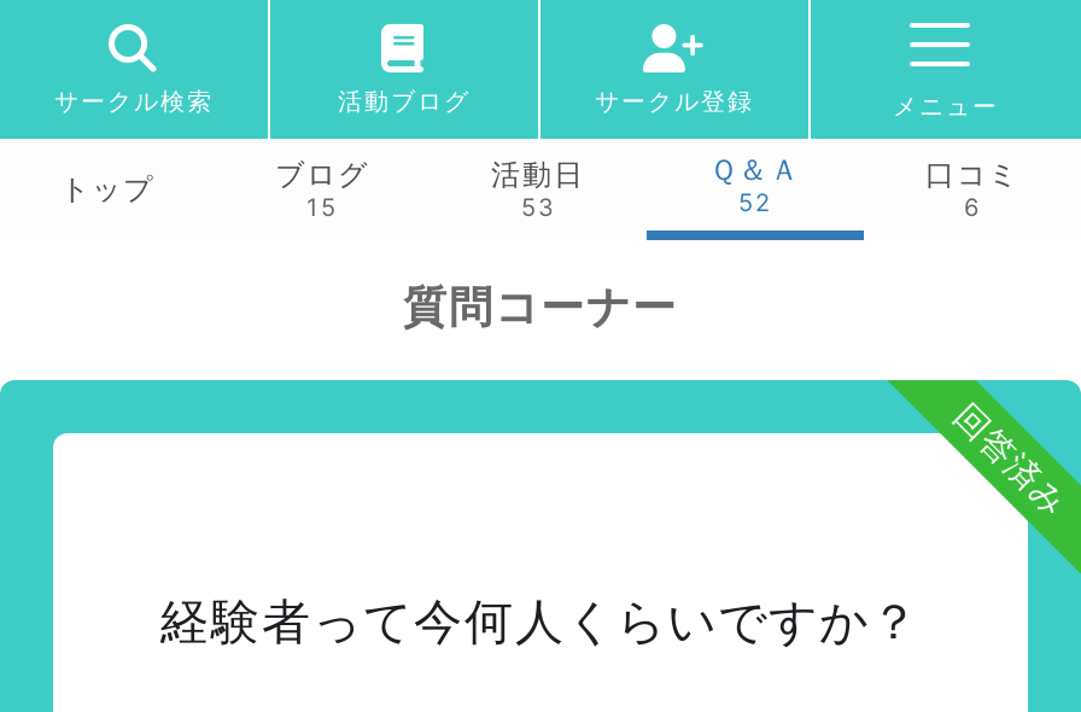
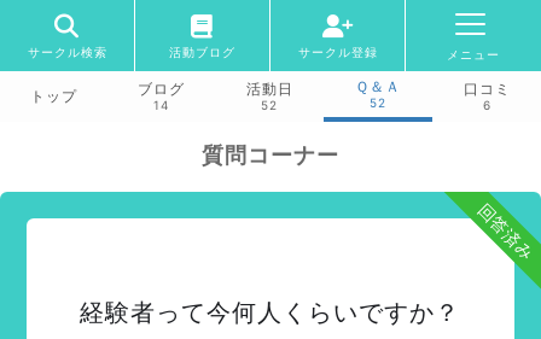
[306,192,338,221] 15 -> [153,98,169,112] 14
[521,192,555,221] 53 -> [261,98,278,112] 52

